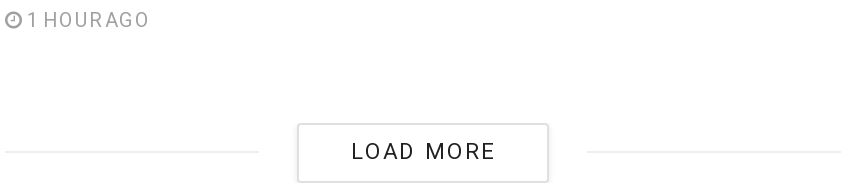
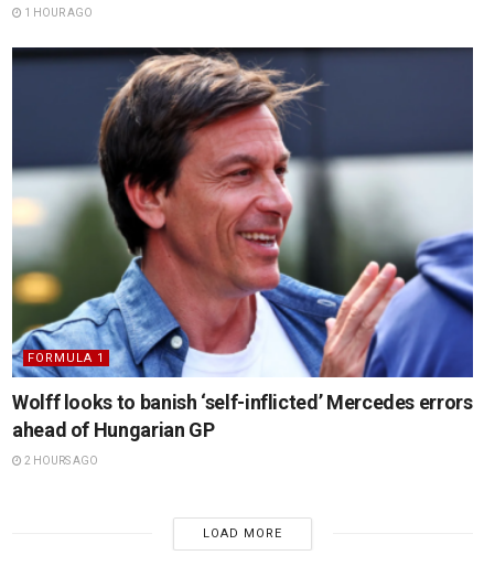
none -> [11,46,474,466] [image] | FORMULA 1 | Wolff looks to banish ‘self-inflicted’ Mercedes errors | ahead of Hungarian GP | 2 HOURS AGO

